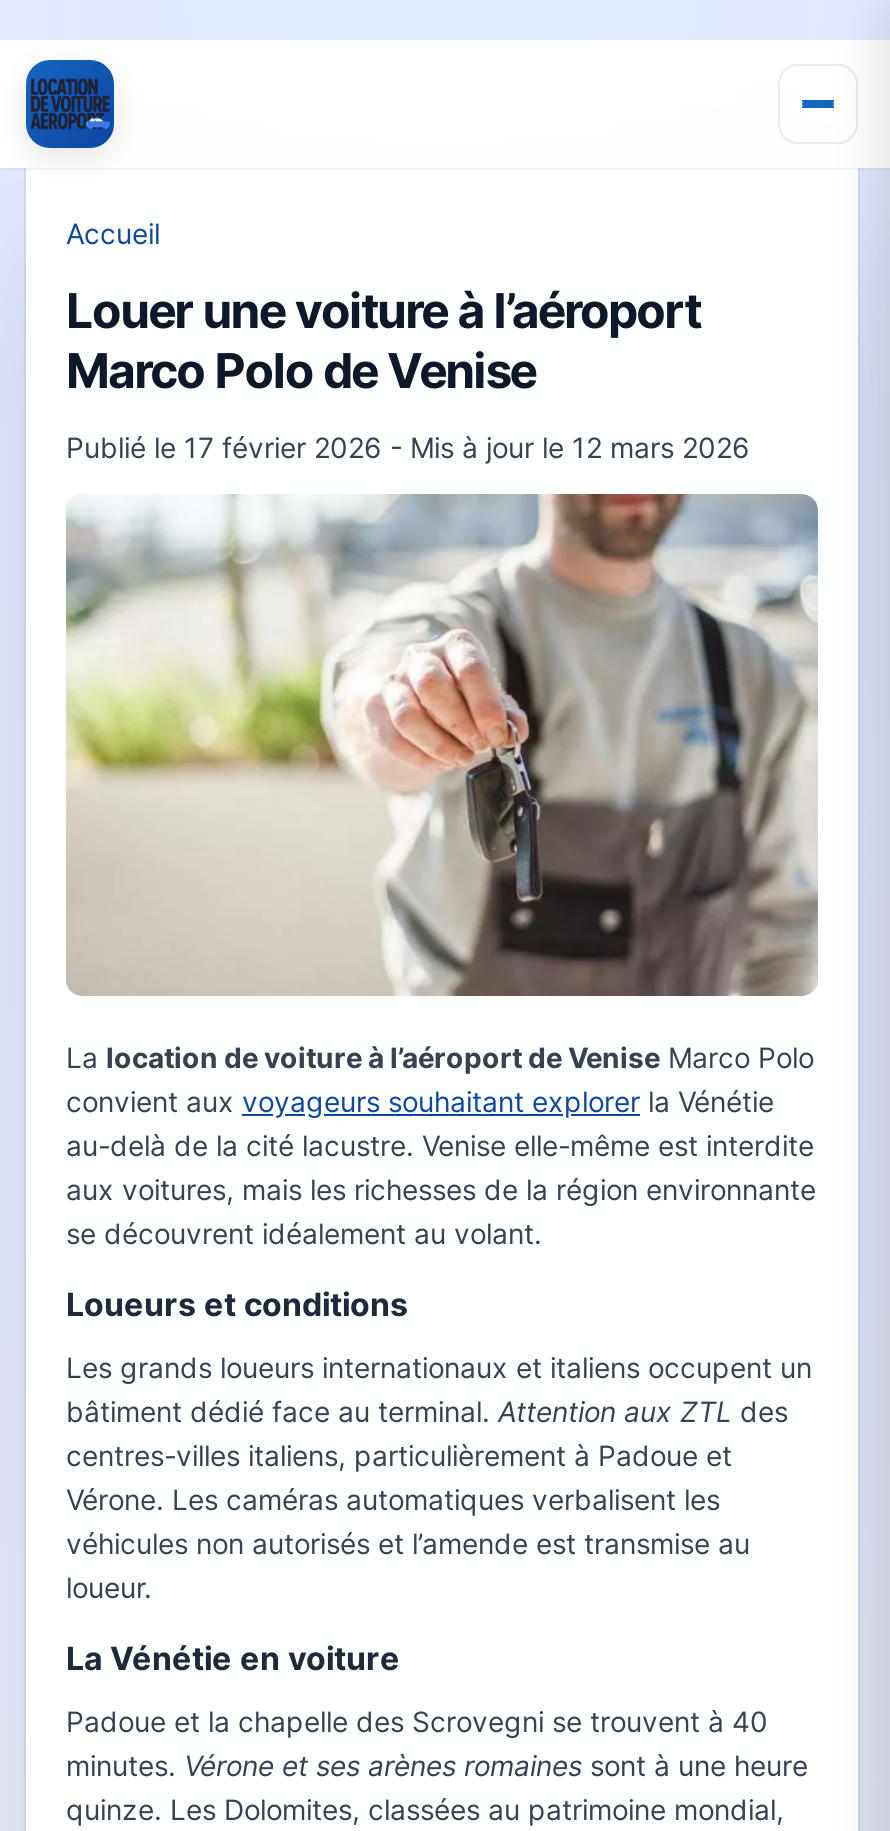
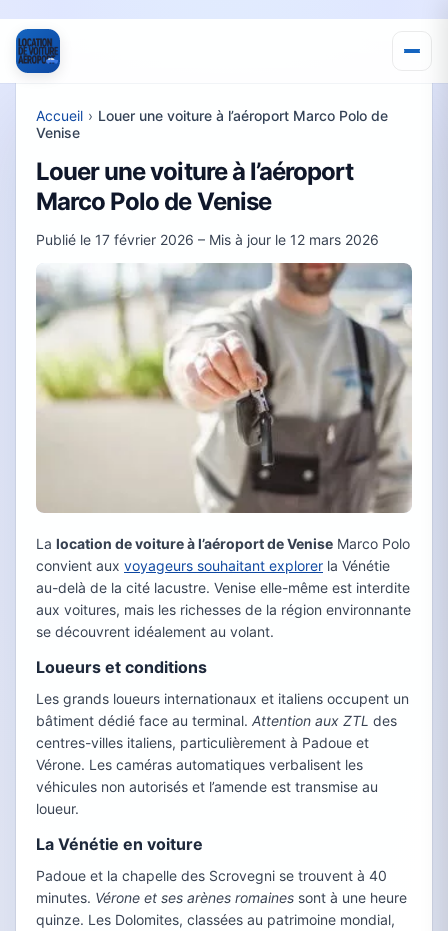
[66,216,160,250] Accueil -> [36,107,388,141] Accueil › Louer une voiture à l’aéroport Marco Polo de | Venise
[66,430,750,464] Publié le 17 février 2026 - Mis à jour le 12 mars 2026 -> [36,231,379,248] Publié le 17 février 2026 – Mis à jour le 12 mars 2026

